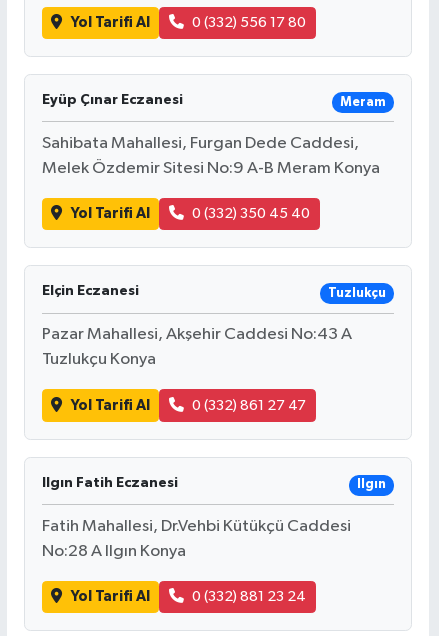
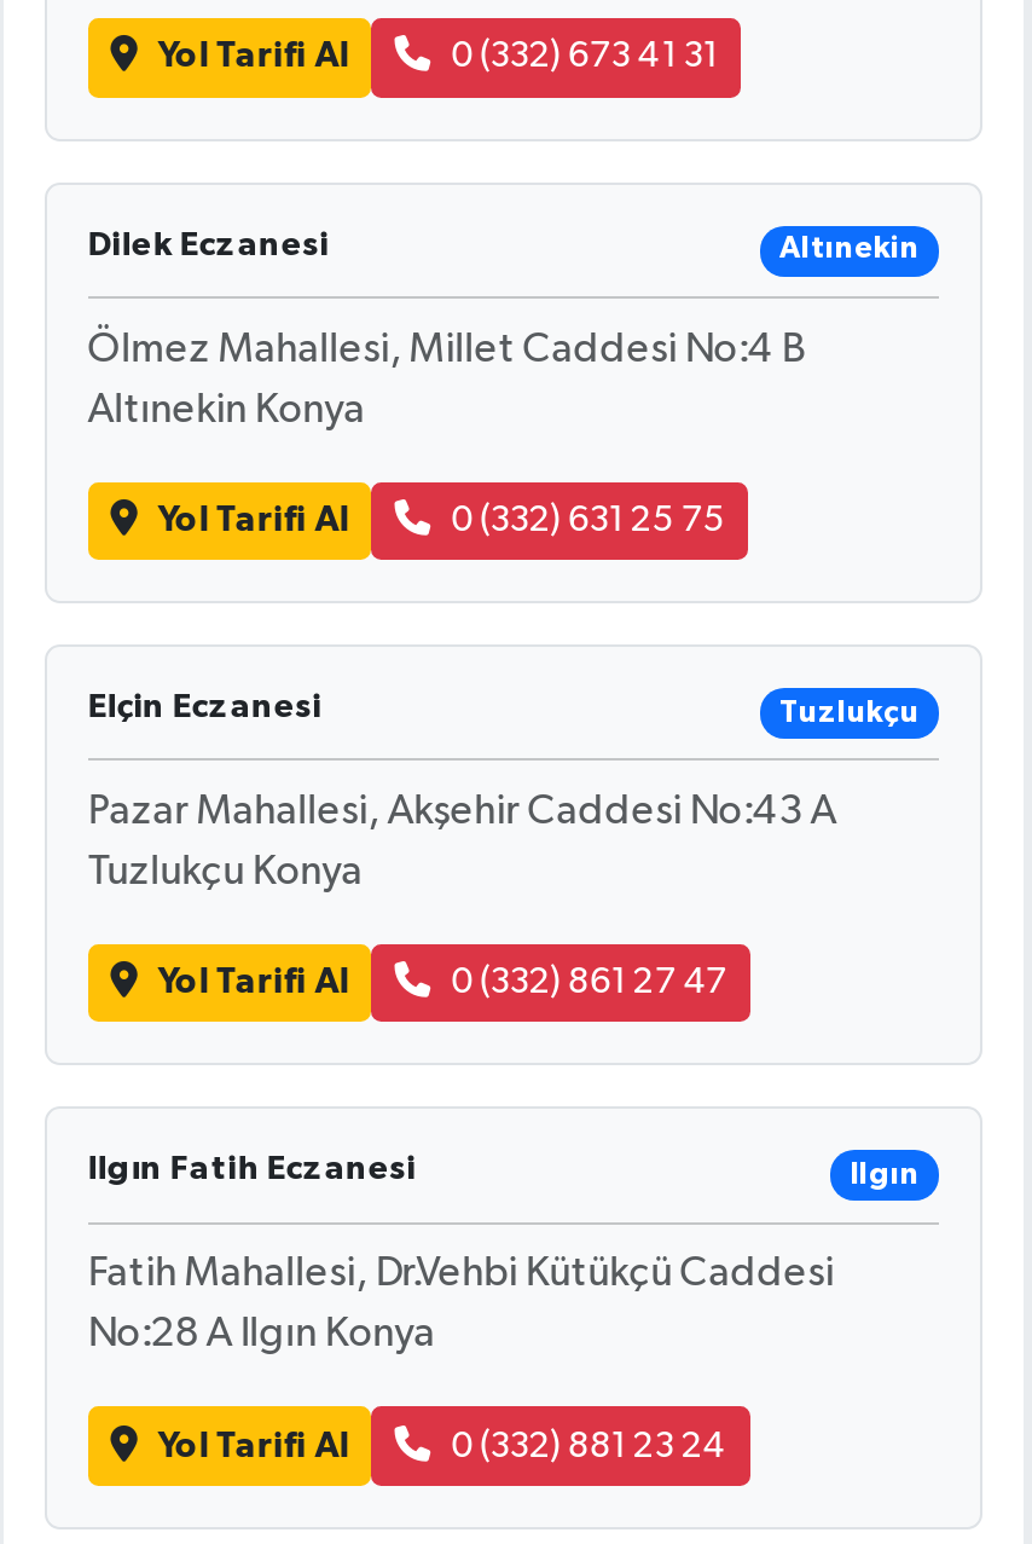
[192,15,306,30] 0 (332) 556 17 80 -> [451,38,717,74] 0 (332) 673 41 31
[42,93,386,108] Eyüp Çınar Eczanesi | Meram -> [88,228,920,265] Dilek Eczanesi | Altınekin
[42,135,359,152] Sahibata Mahallesi, Furgan Dede Caddesi, -> [88,329,806,370] Ölmez Mahallesi, Millet Caddesi No:4 B
[42,160,380,177] Melek Özdemir Sitesi No:9 A-B Meram Konya -> [88,389,366,430] Altınekin Konya
[192,206,310,221] 0 (332) 350 45 40 -> [451,501,724,537] 0 (332) 631 25 75

